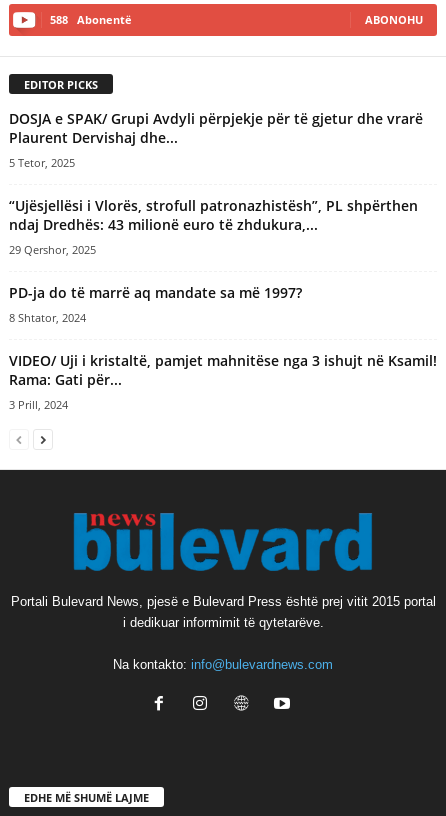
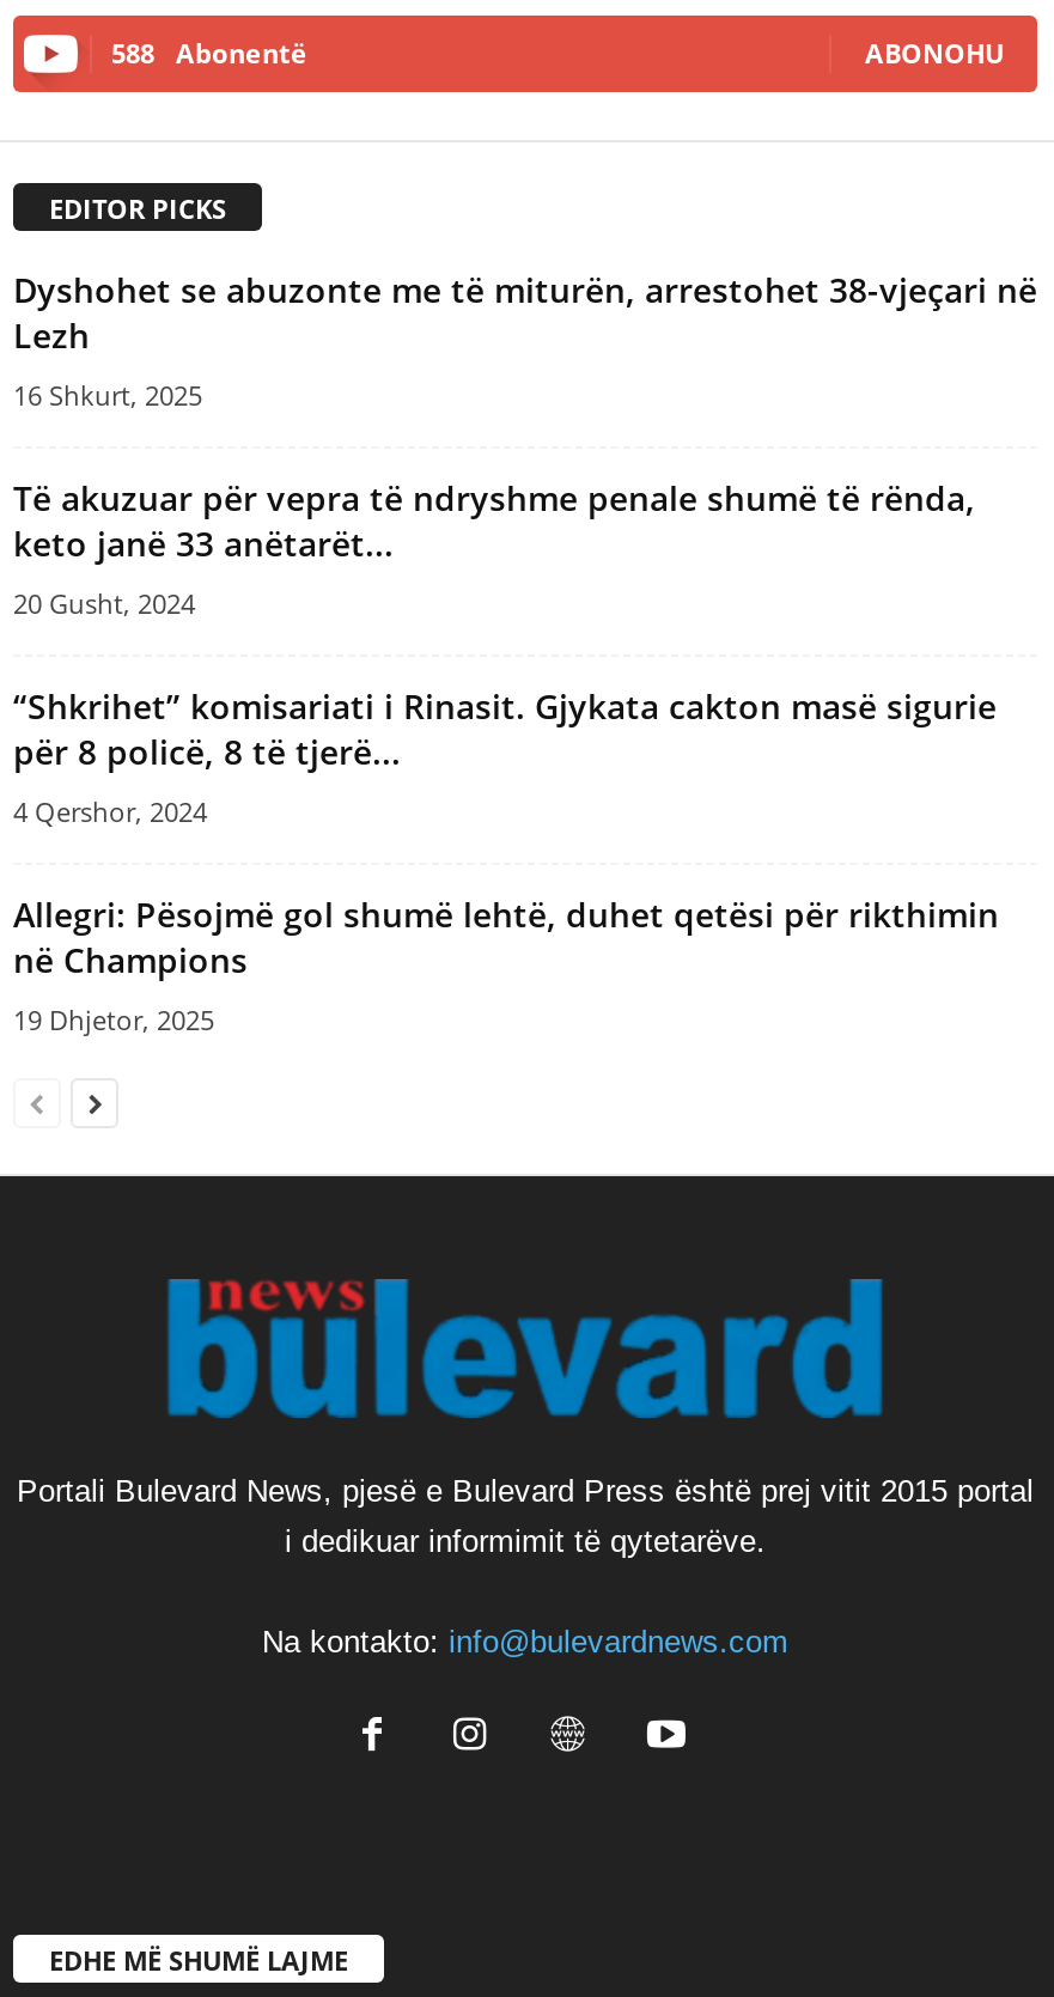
[9,109,423,170] DOSJA e SPAK/ Grupi Avdyli përpjekje për të gjetur dhe vrarë | Plaurent Dervishaj dhe... | 5 Tetor, 2025 -> [13,266,1037,412] Dyshohet se abuzonte me të miturën, arrestohet 38-vjeçari në | Lezh | 16 Shkurt, 2025
[9,196,418,257] “Ujësjellësi i Vlorës, strofull patronazhistësh”, PL shpërthen | ndaj Dredhës: 43 milionë euro të zhdukura,... | 29 Qershor, 2025 -> [13,474,975,620] Të akuzuar për vepra të ndryshme penale shumë të rënda, | keto janë 33 anëtarët... | 20 Gusht, 2024
[9,283,302,325] PD-ja do të marrë aq mandate sa më 1997? | 8 Shtator, 2024 -> [13,682,997,828] “Shkrihet” komisariati i Rinasit. Gjykata cakton masë sigurie | për 8 policë, 8 të tjerë... | 4 Qershor, 2024
[9,351,437,412] VIDEO/ Uji i kristaltë, pamjet mahnitëse nga 3 ishujt në Ksamil! | Rama: Gati për... | 3 Prill, 2024 -> [13,890,999,1036] Allegri: Pësojmë gol shumë lehtë, duhet qetësi për rikthimin | në Champions | 19 Dhjetor, 2025

